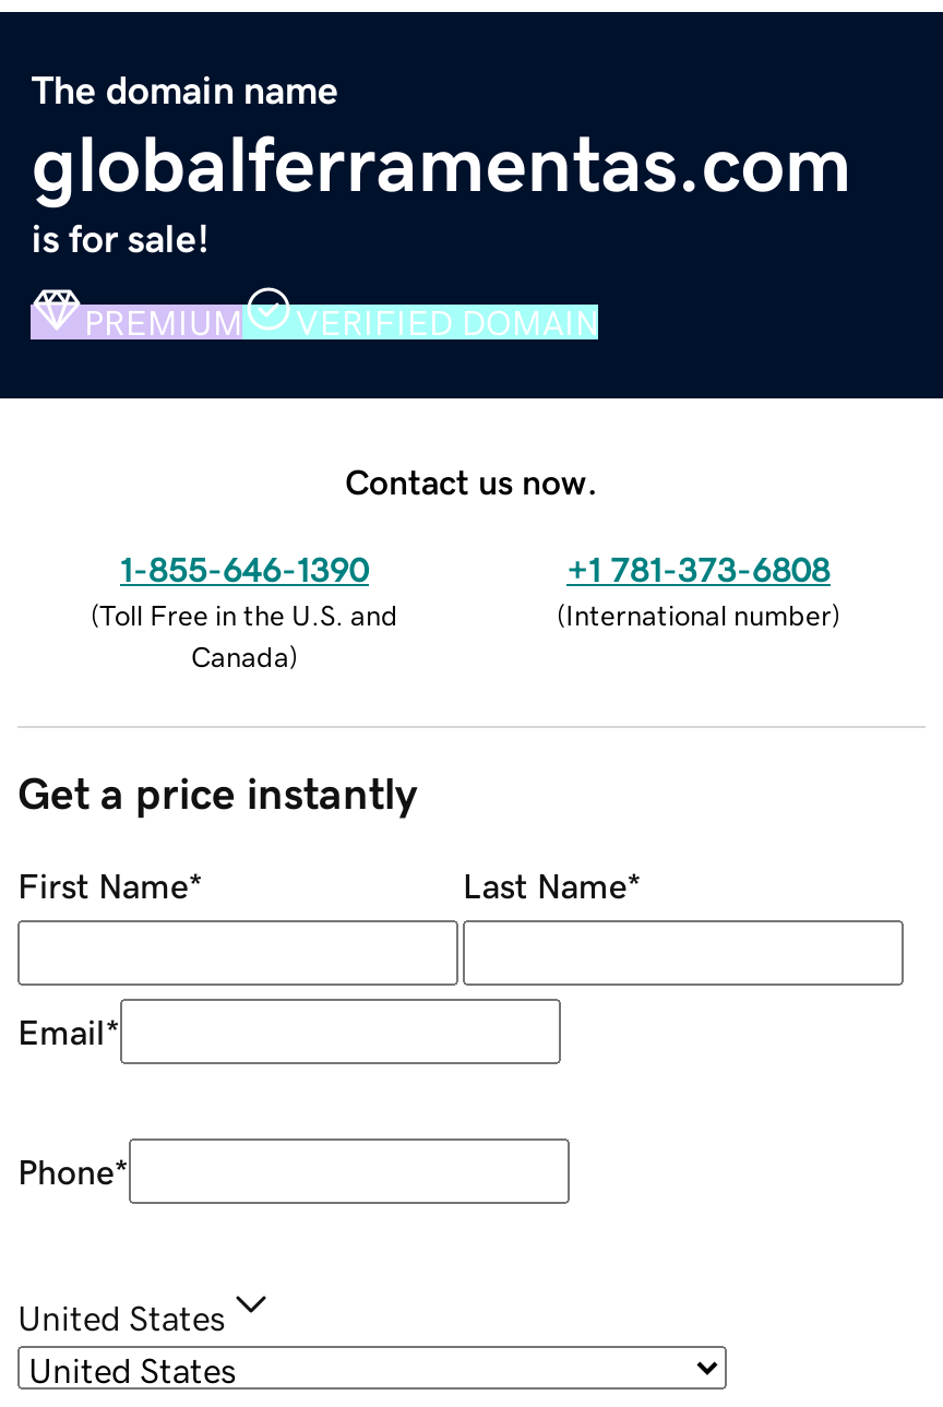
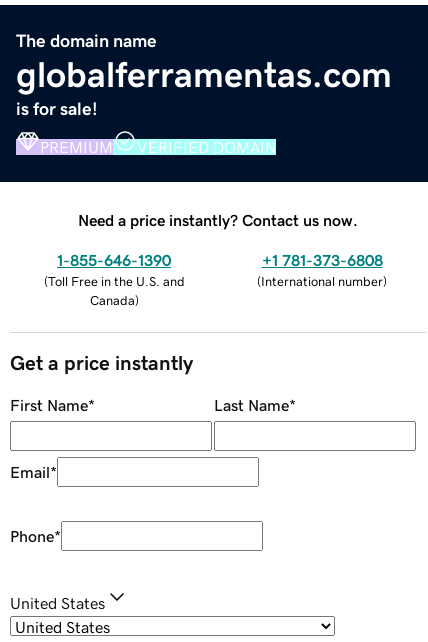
[345,463,598,498] Contact us now. -> [78,212,358,228] Need a price instantly? Contact us now.

